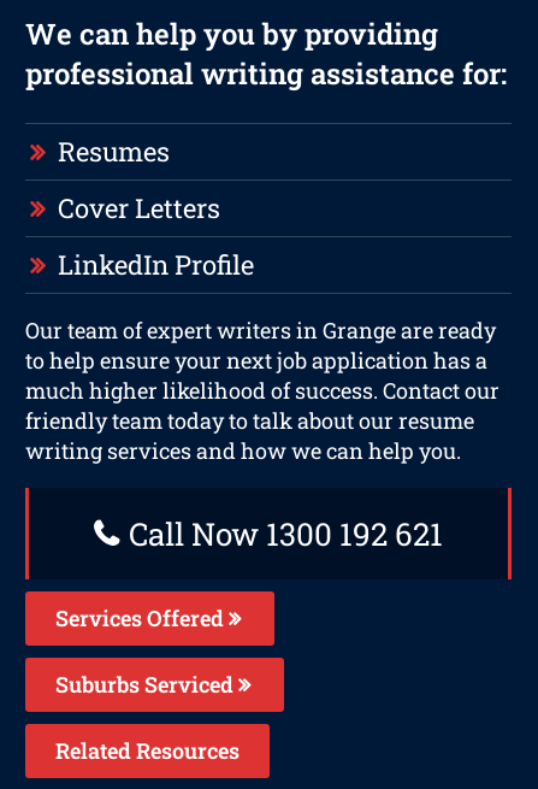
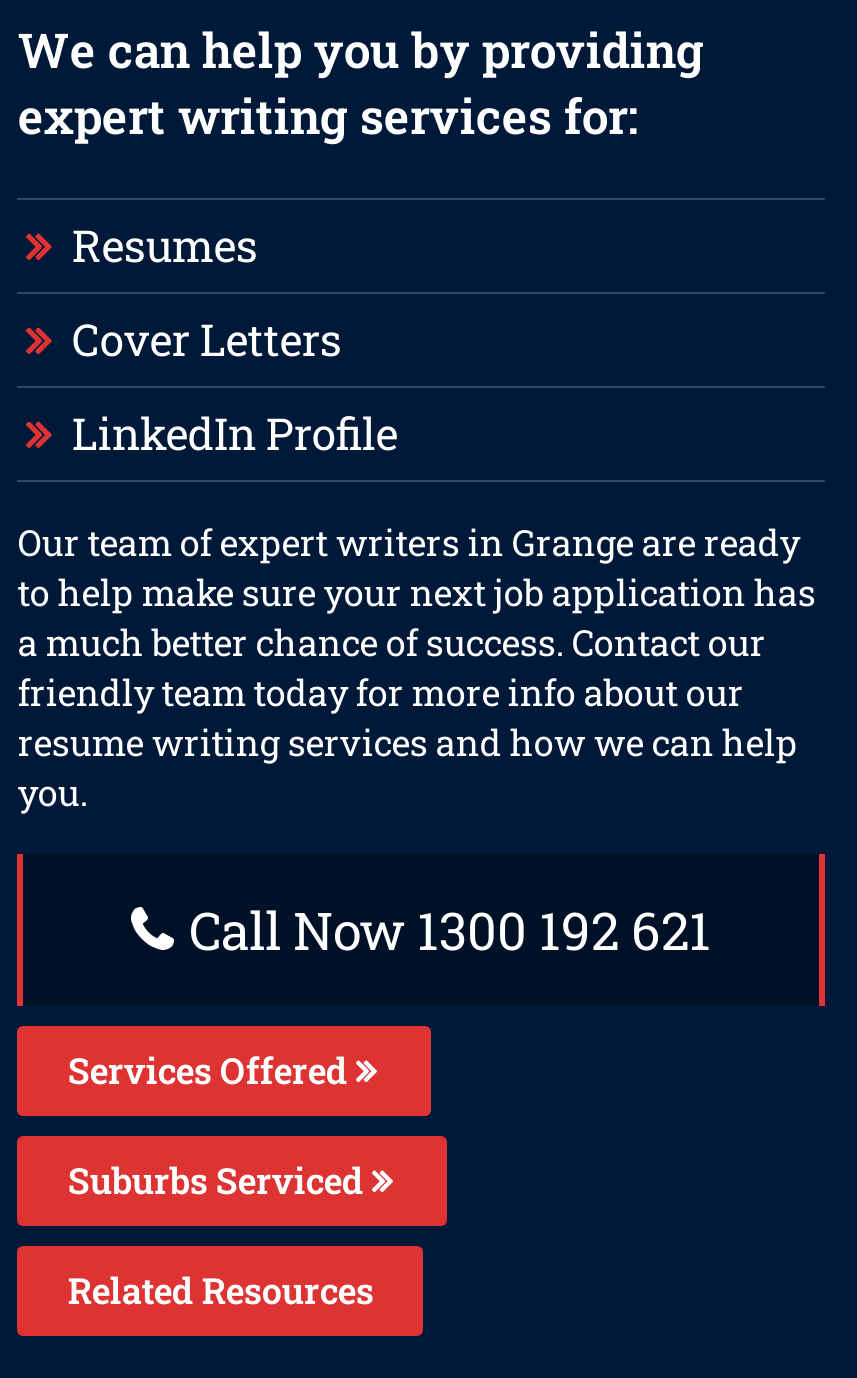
[26,54,507,93] professional writing assistance for: -> [18,84,638,148] expert writing services for:
[26,346,500,465] to help ensure your next job application has a | much higher likelihood of success. Contact our | friendly team today to talk about our resume | writing services and how we can help you. -> [18,568,816,816] to help make sure your next job application has | a much better chance of success. Contact our | friendly team today for more info about our | resume writing services and how we can help | you.

